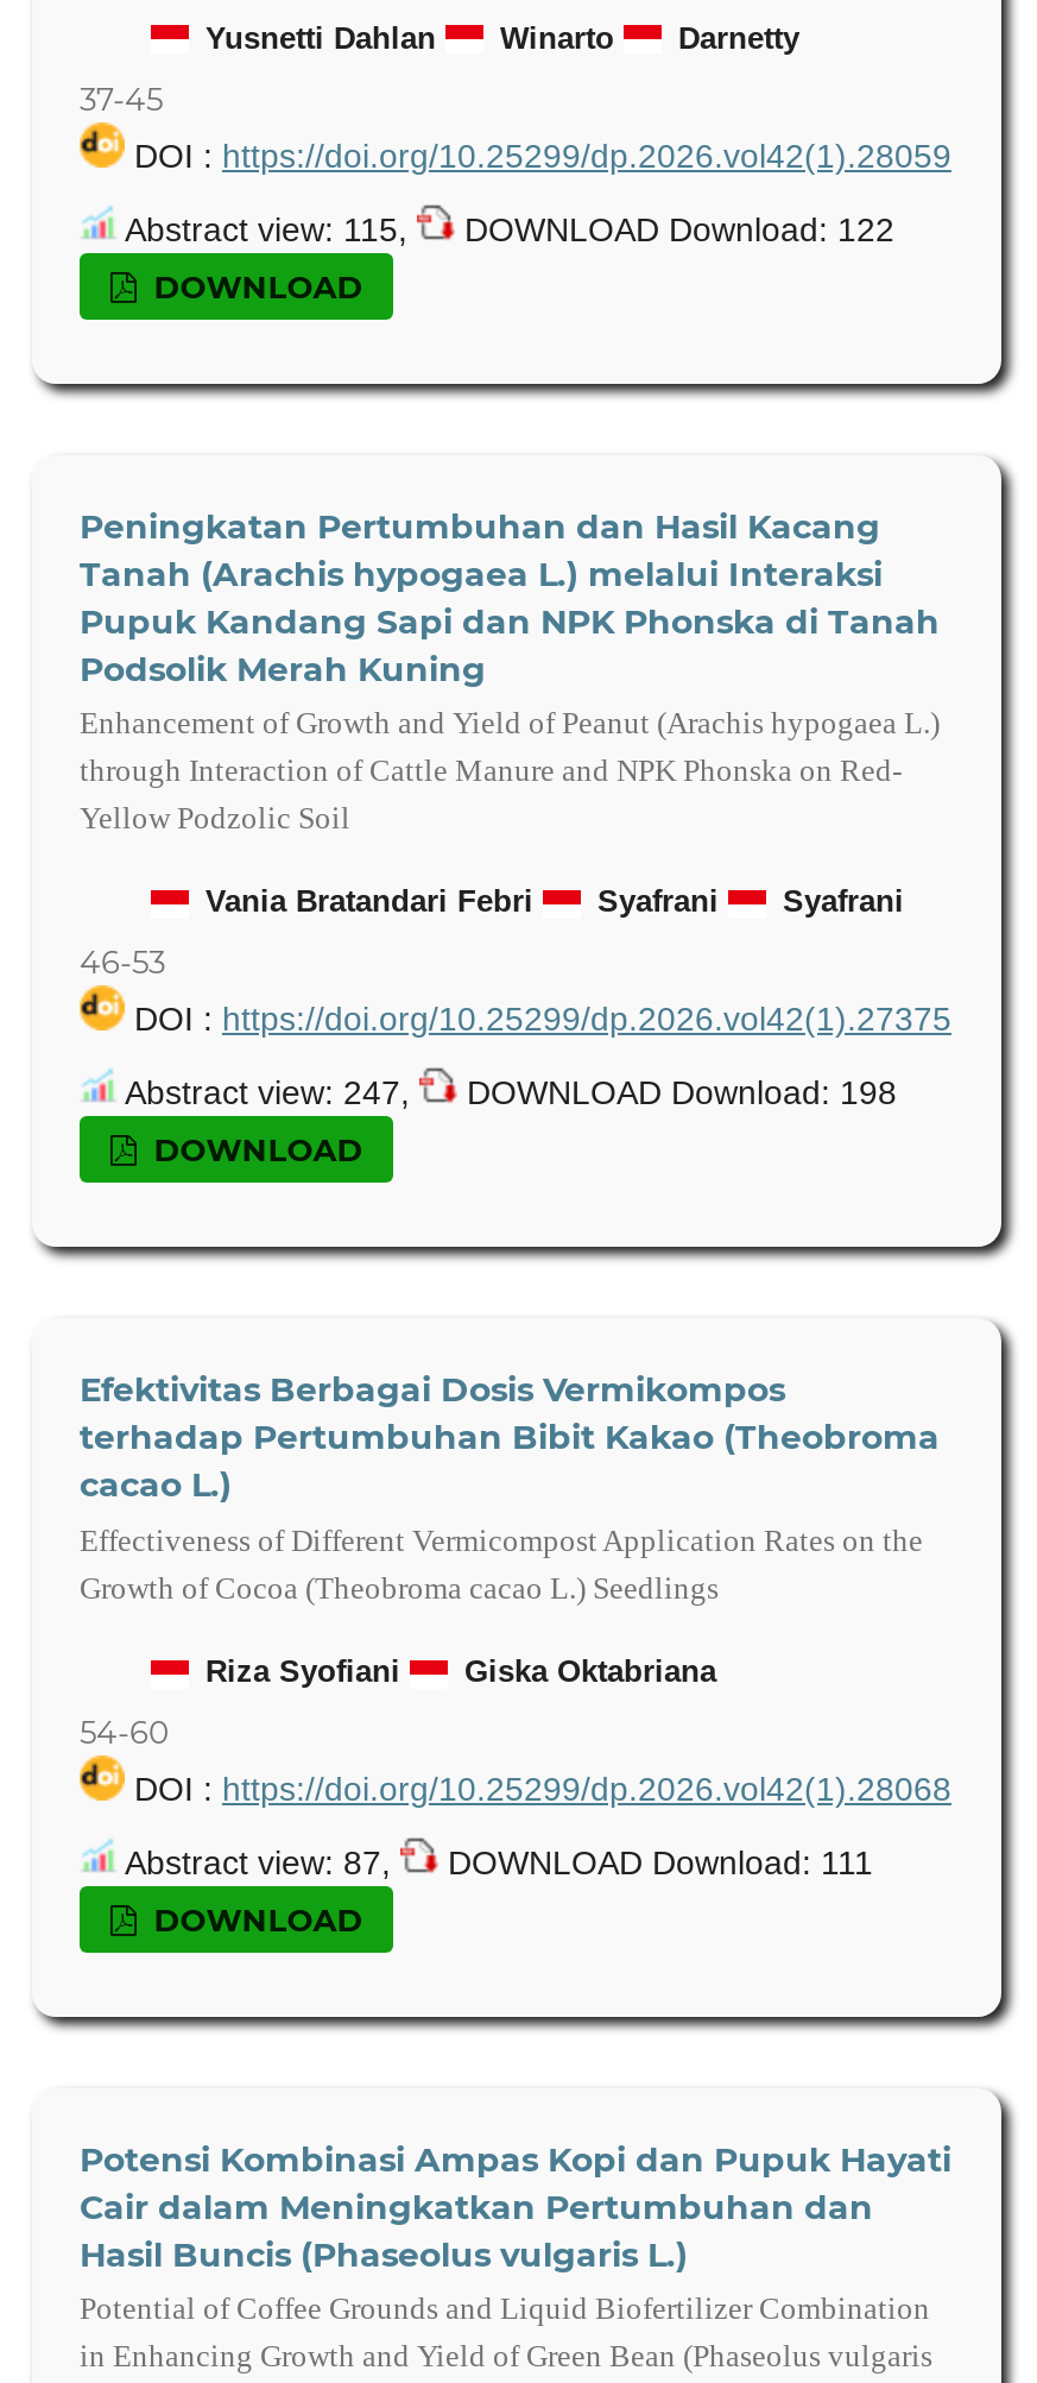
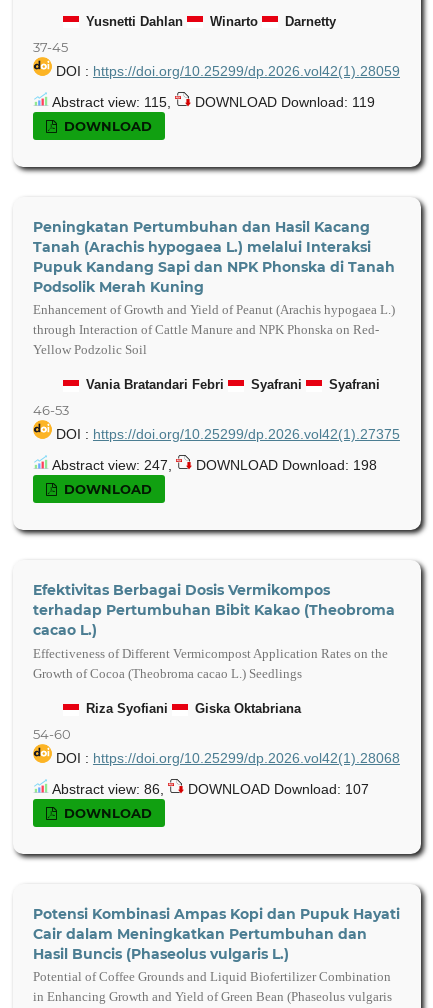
[455,209,894,247] DOWNLOAD Download: 122 -> [191,94,375,110] DOWNLOAD Download: 119
[118,1843,400,1881] Abstract view: 87, -> [49,781,168,797] Abstract view: 86,
[438,1843,873,1881] DOWNLOAD Download: 111 -> [184,781,369,797] DOWNLOAD Download: 107

